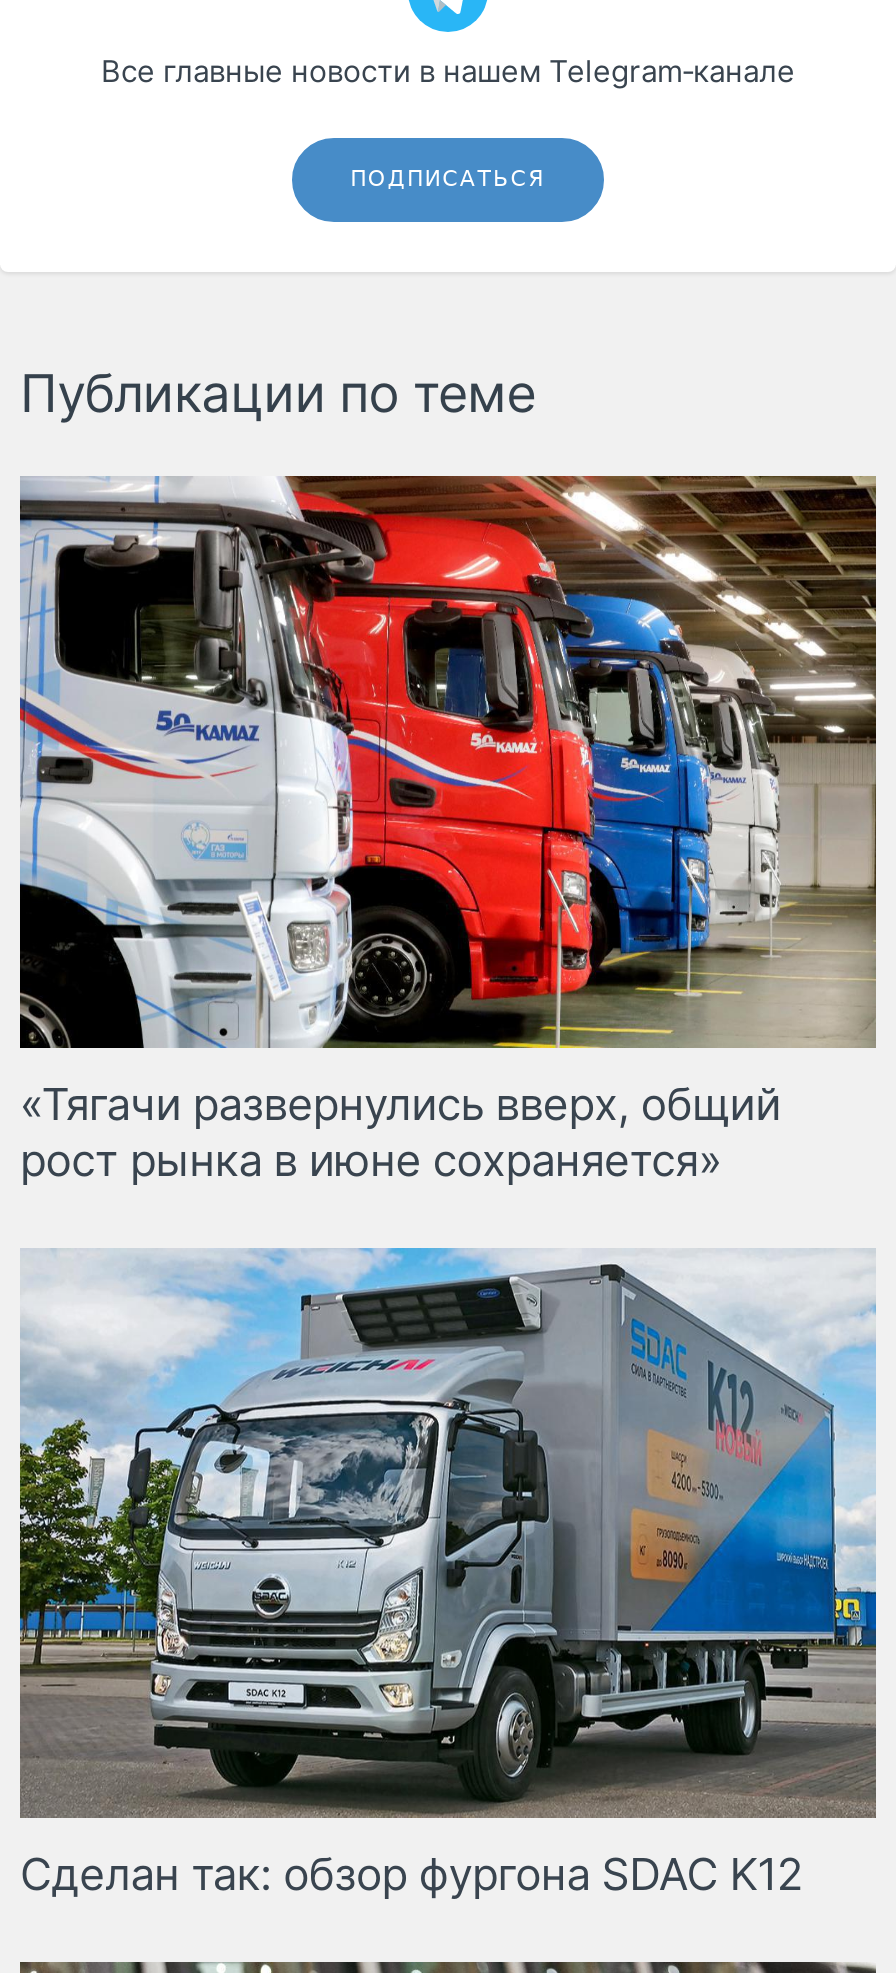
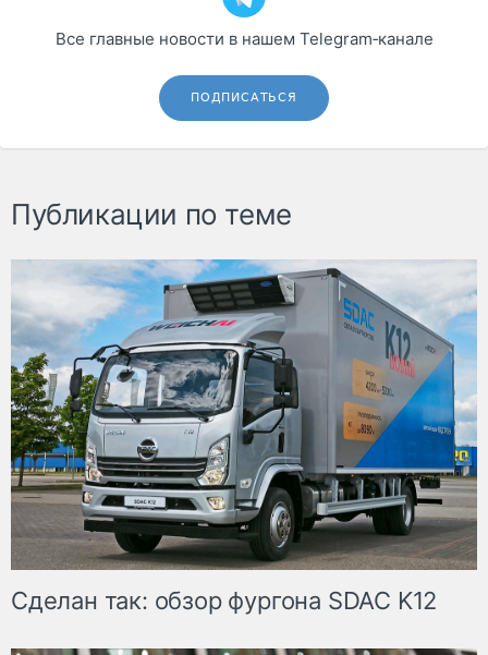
[18,474,878,1185] [image] | «Тягачи развернулись вверх, общий | рост рынка в июне сохраняется» -> none

